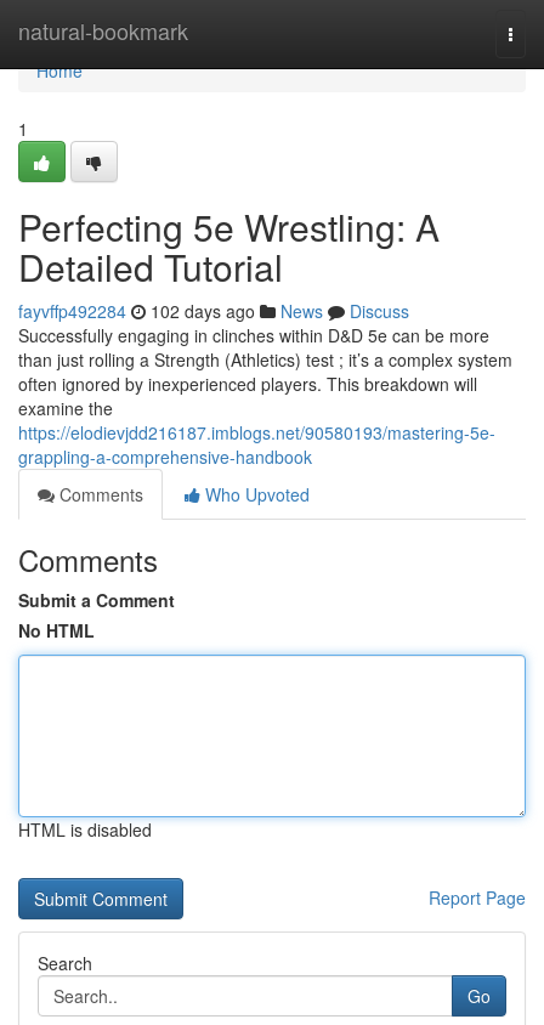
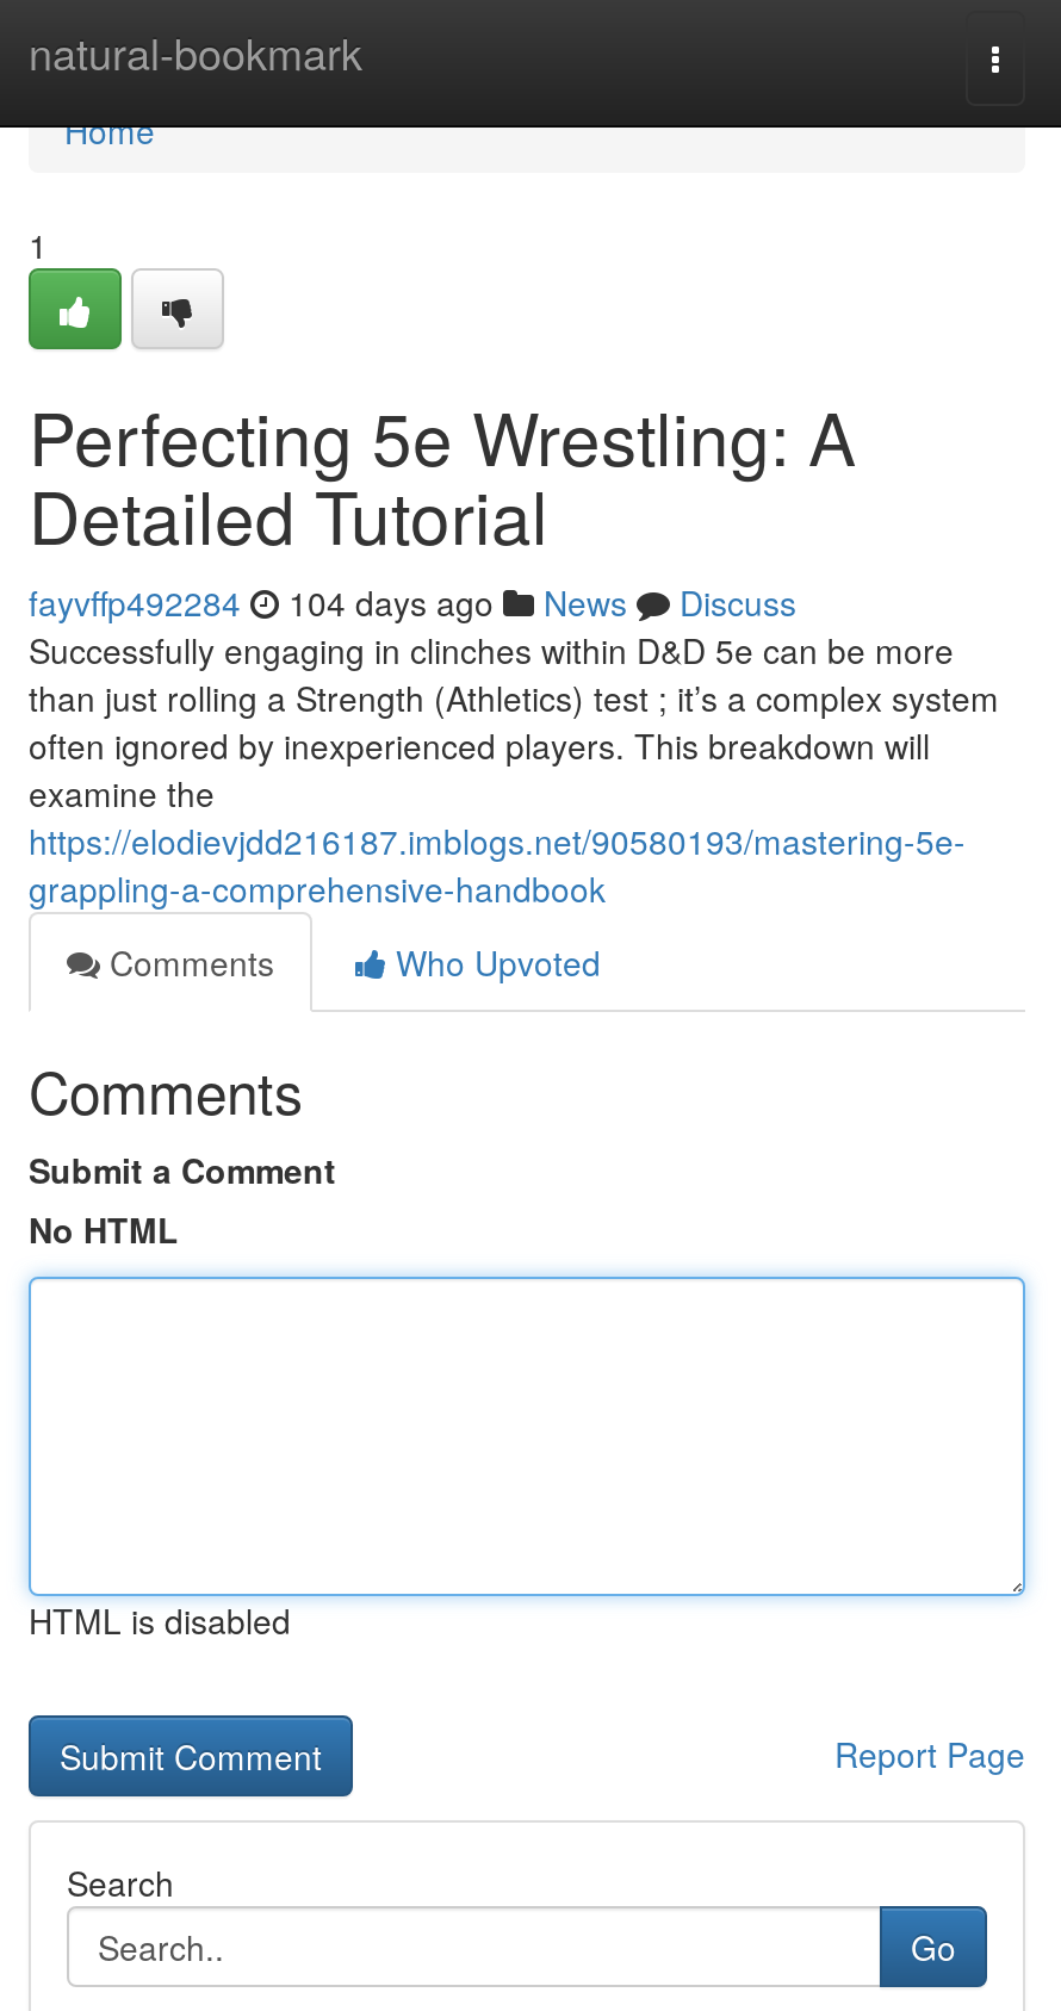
[18,299,409,323] fayvffp492284 102 days ago News Discuss -> [29,578,796,626] fayvffp492284 104 days ago News Discuss

